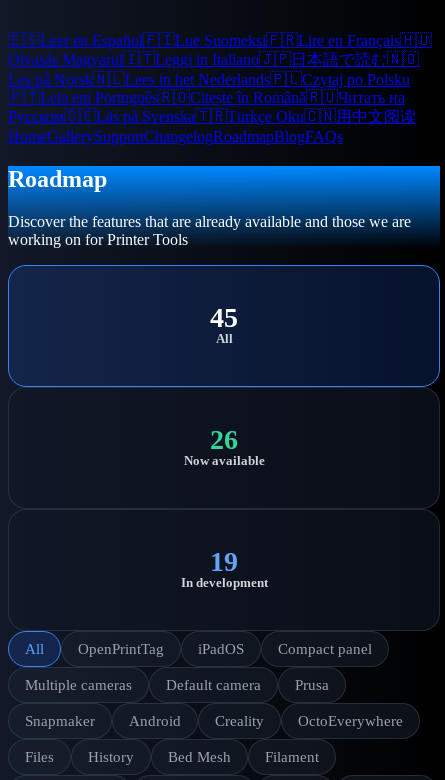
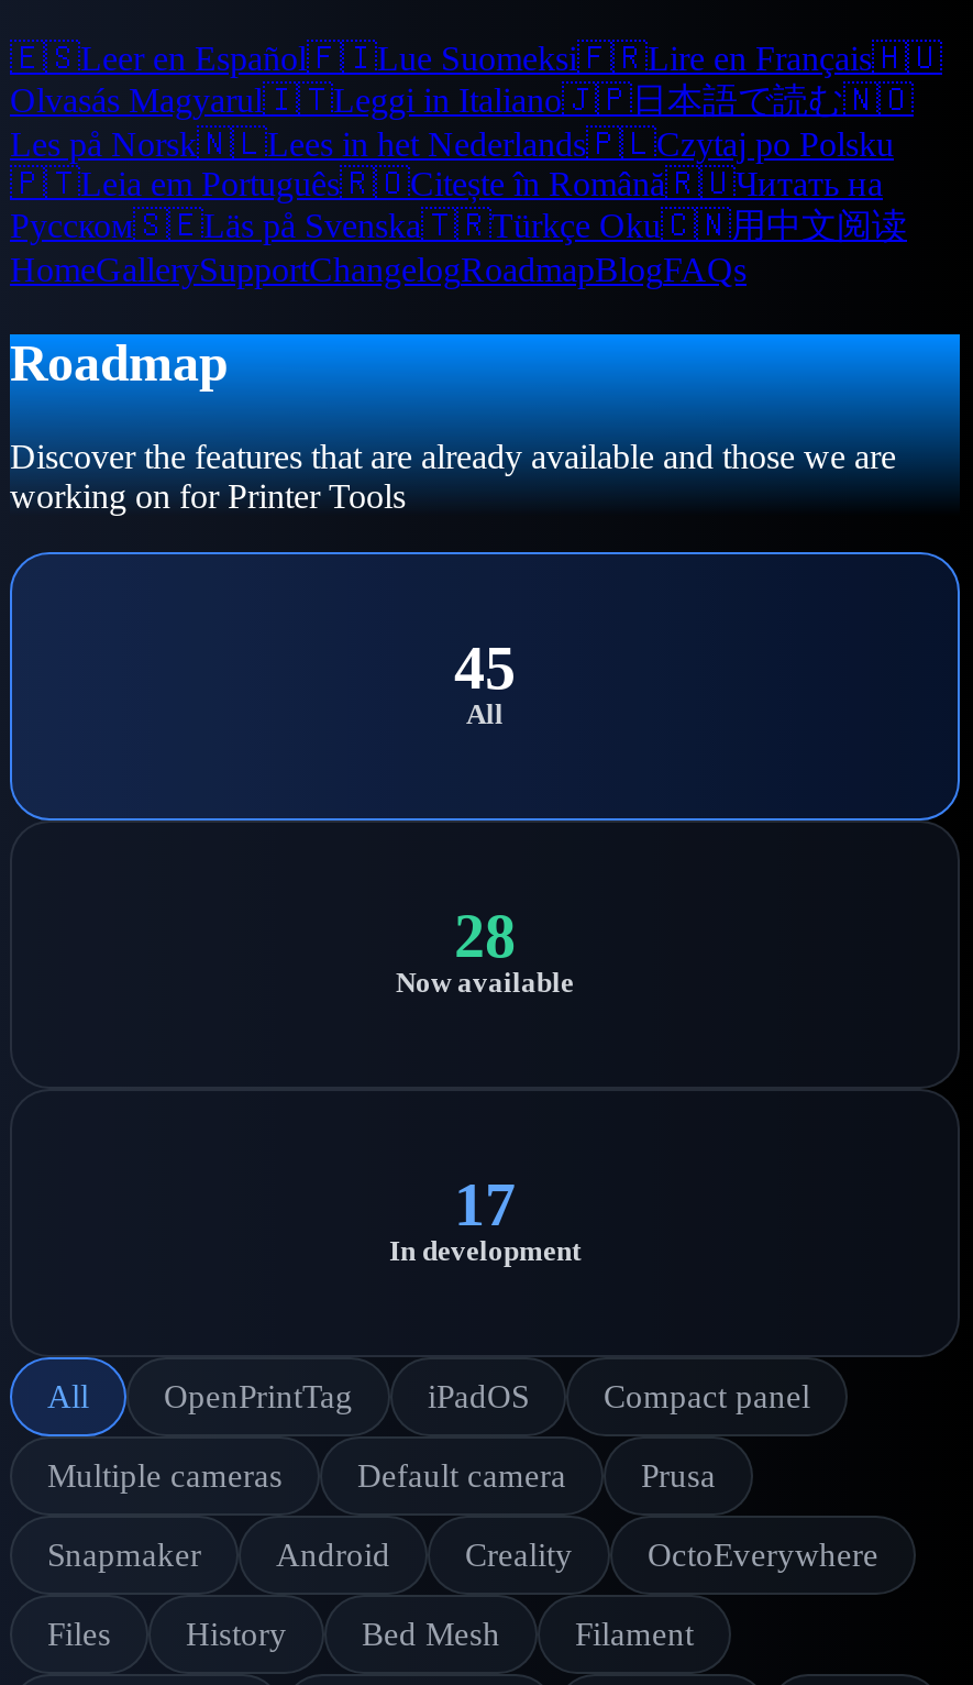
[210,424,238,455] 26 -> [454,903,516,971] 28
[210,546,238,577] 19 -> [454,1171,516,1239] 17

